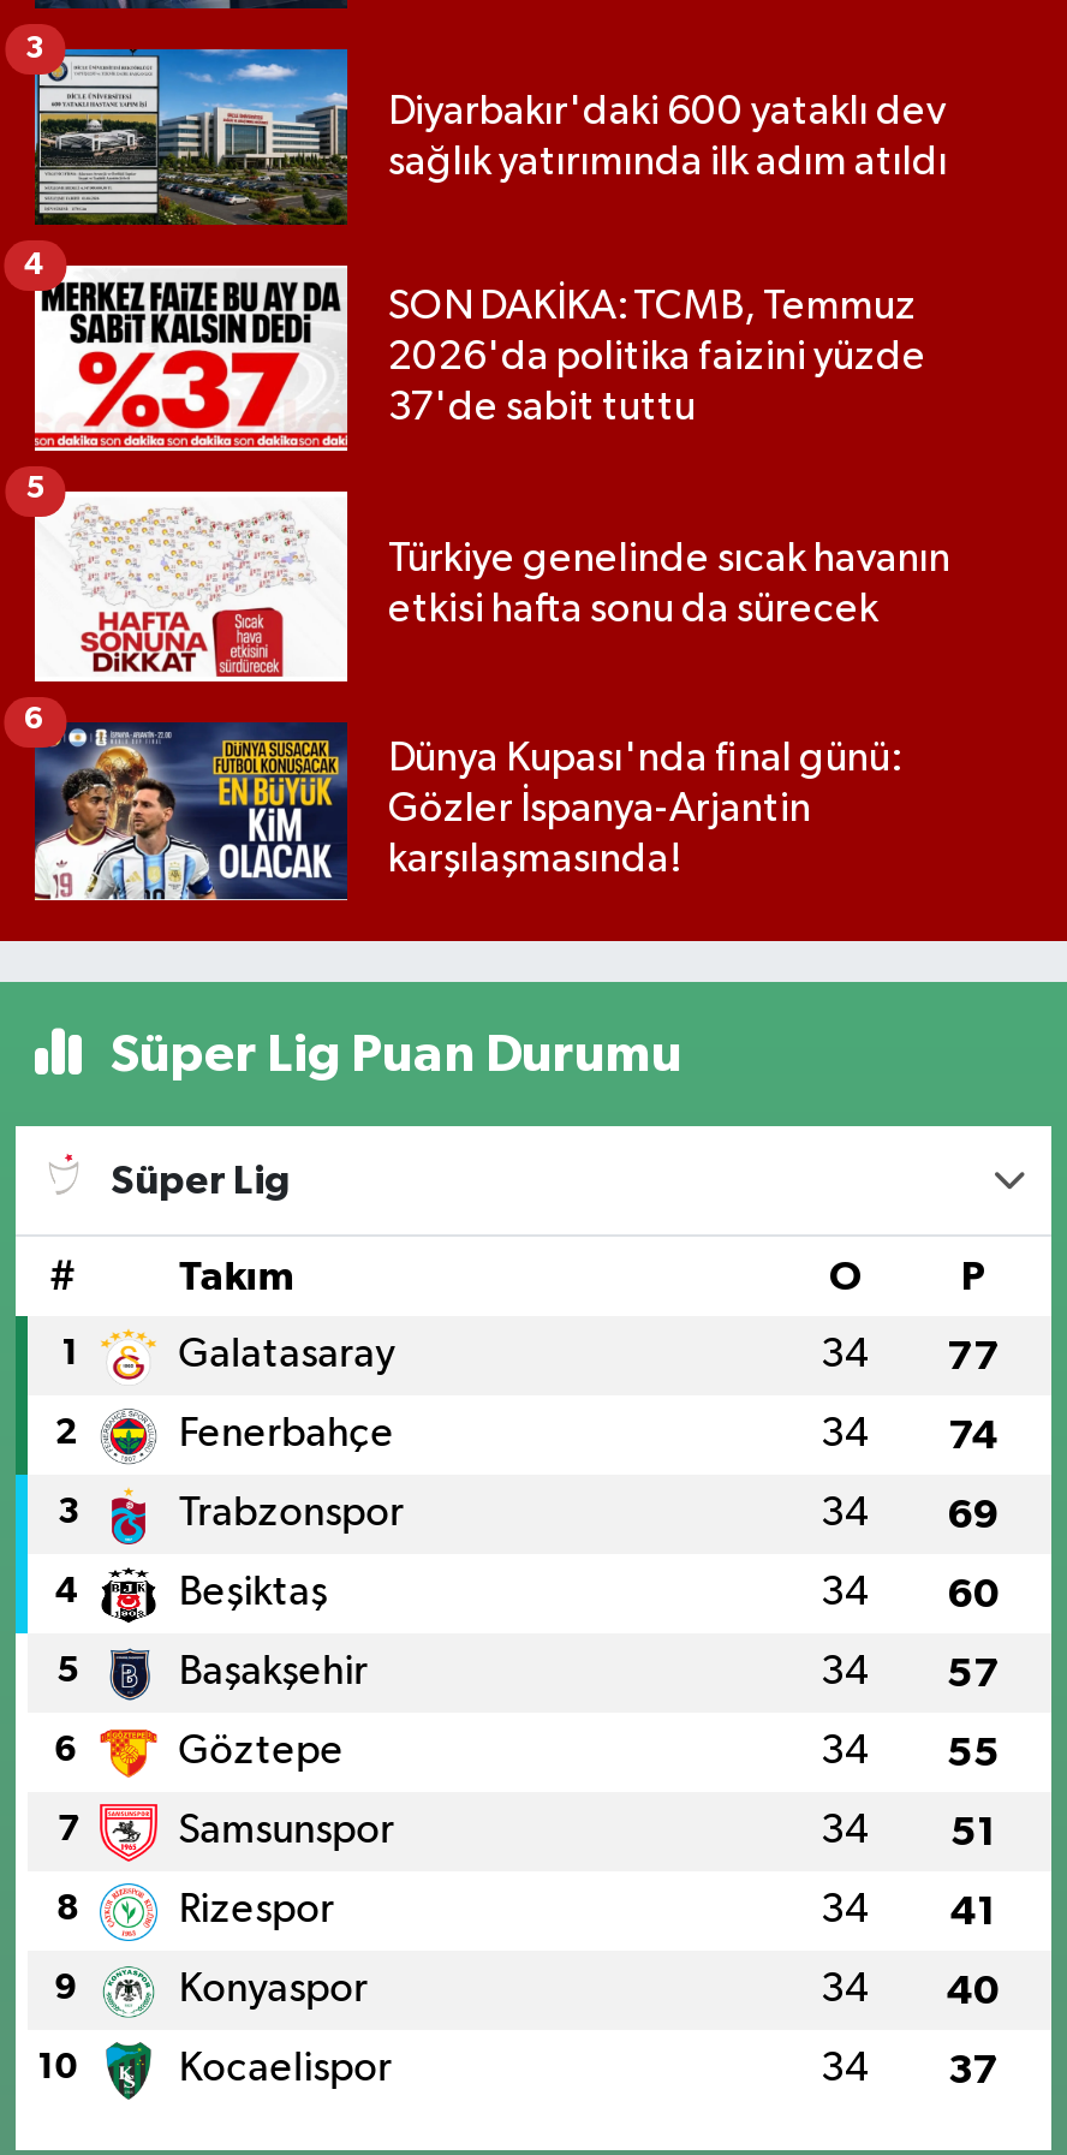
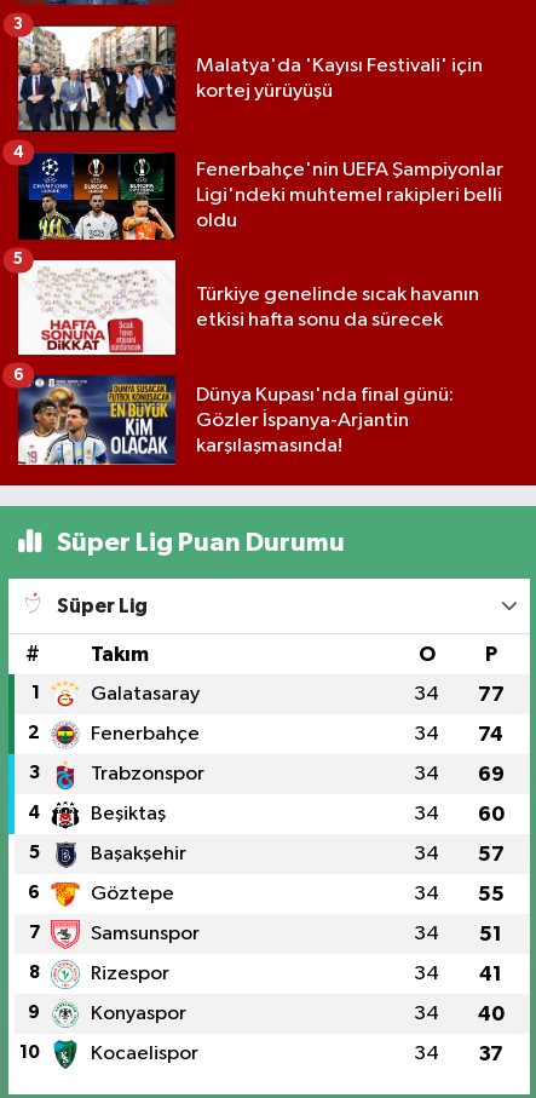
[32,48,948,226] [image] | Diyarbakır'daki 600 yataklı dev | sağlık yatırımında ilk adım atıldı -> [17,25,483,133] [image] | Malatya'da 'Kayısı Festivali' için | kortej yürüyüşü
[32,262,926,454] [image] | SON DAKİKA: TCMB, Temmuz | 2026'da politika faizini yüzde | 37'de sabit tuttu -> [17,151,503,241] [image] | Fenerbahçe'nin UEFA Şampiyonlar | Ligi'ndeki muhtemel rakipleri belli | oldu

